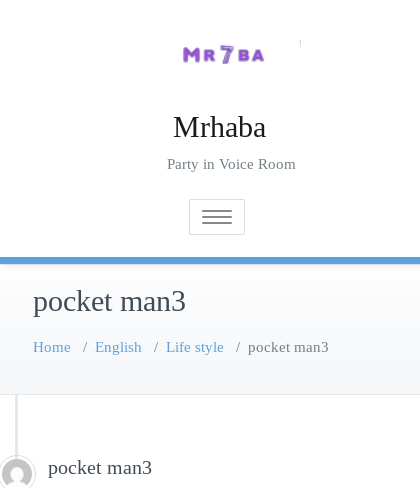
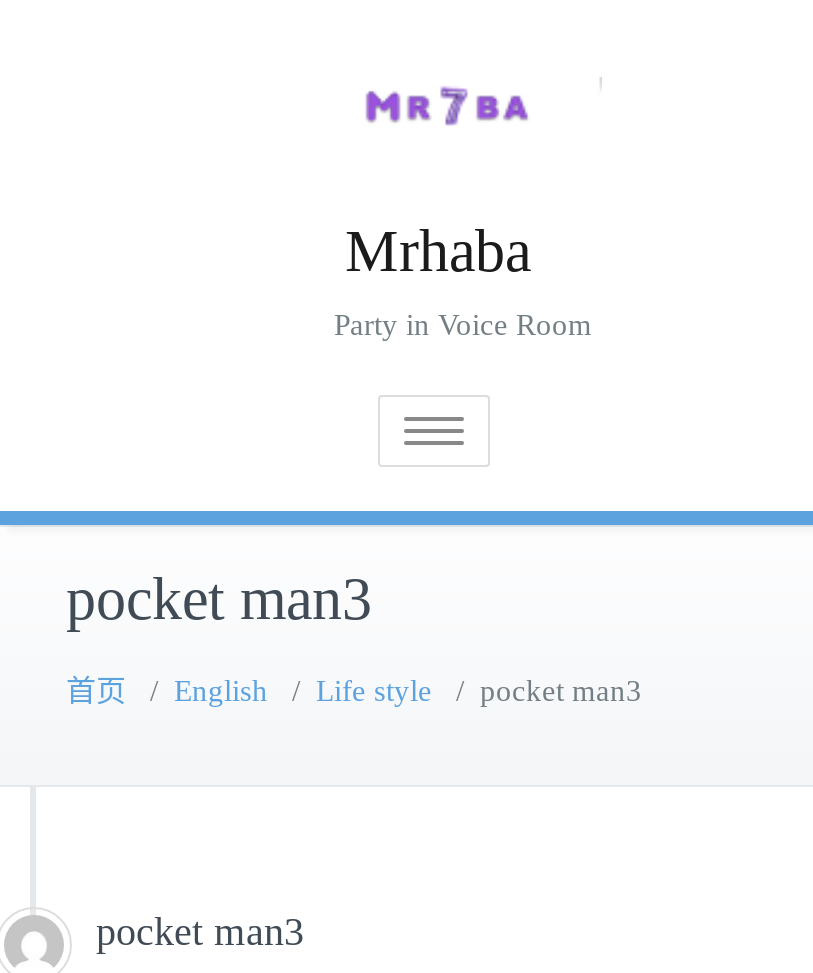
[33,339,329,355] Home / English / Life style / pocket man3 -> [66,676,642,708] 首页/ English / Life style / pocket man3

